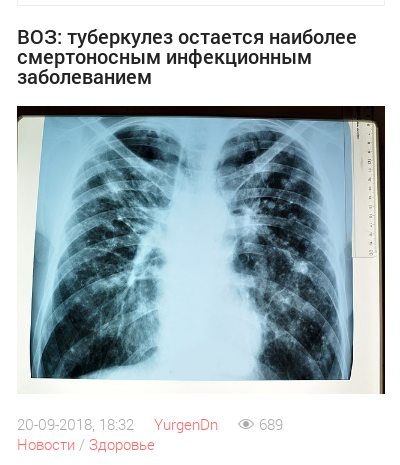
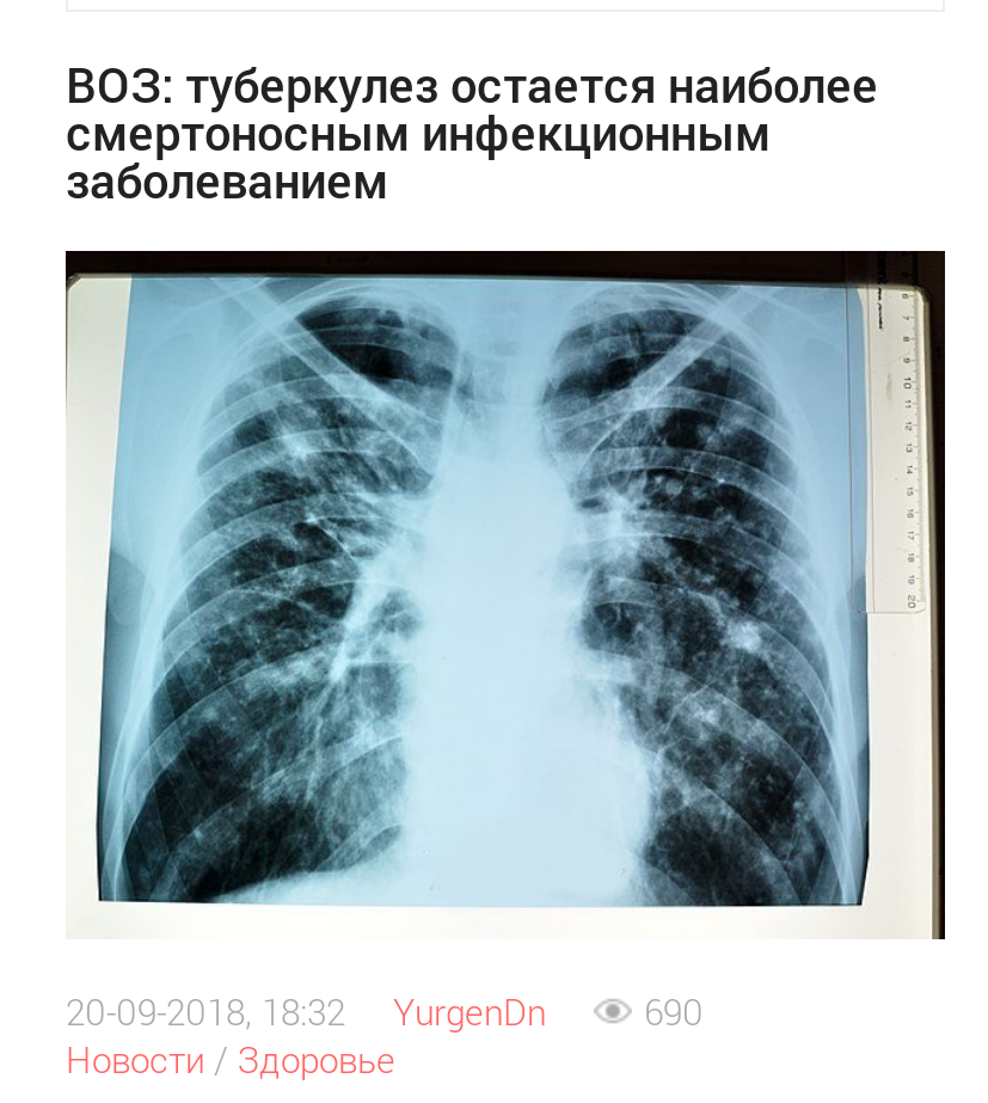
[259,414,283,434] 689 -> [644,988,704,1035] 690

